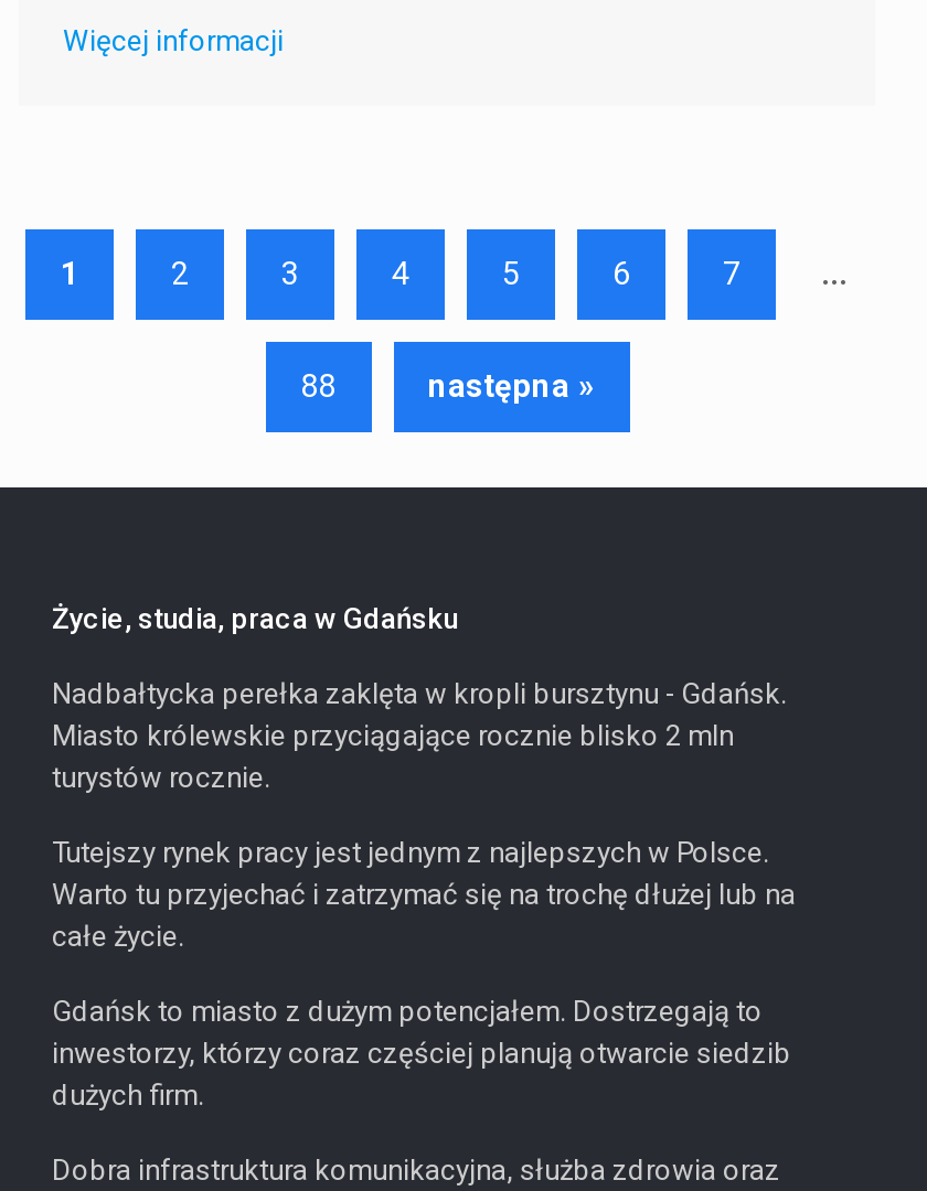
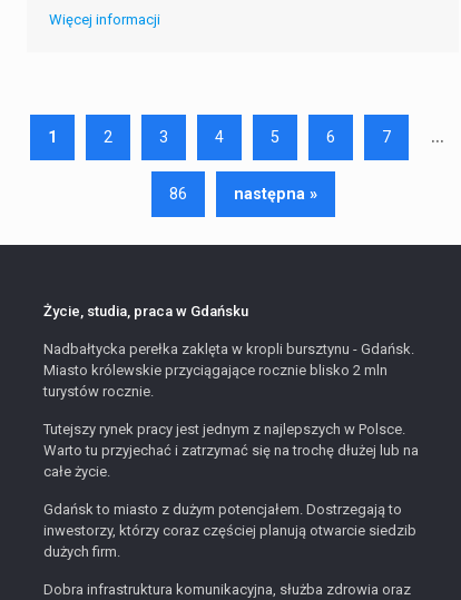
[300,368,335,404] 88 -> [169,185,187,203] 86

